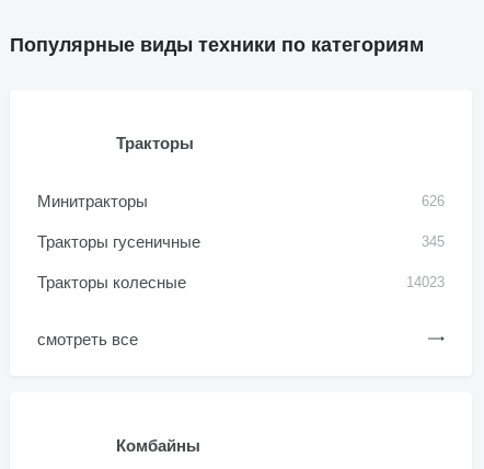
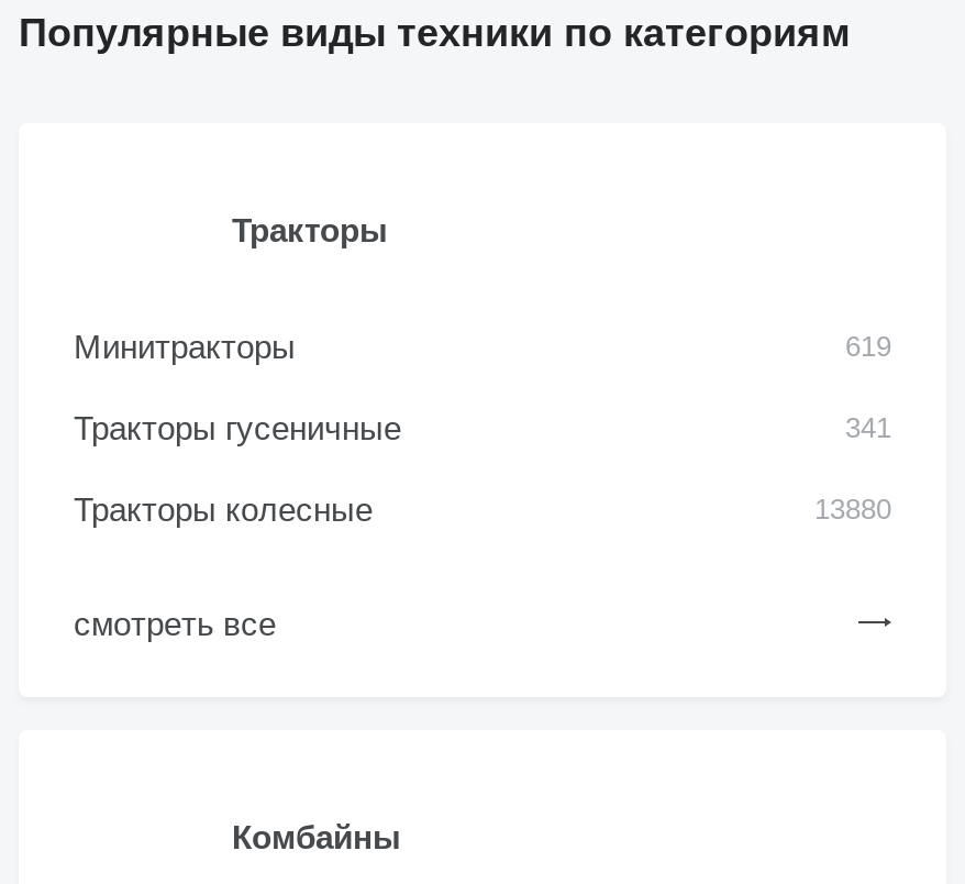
[422,193,445,209] 626 -> [845,330,891,363] 619
[422,233,445,250] 345 -> [845,411,891,444] 341
[406,274,445,290] 14023 -> [814,493,891,526] 13880

